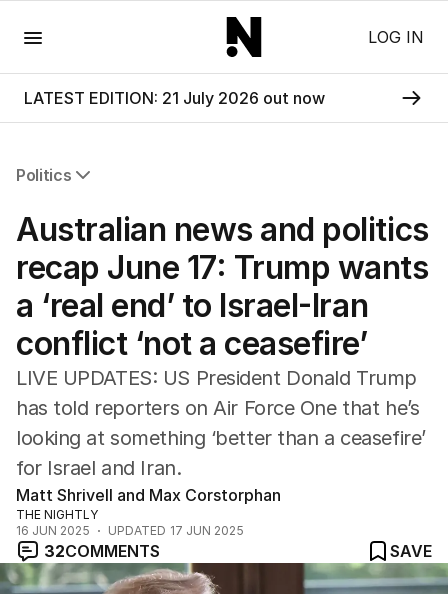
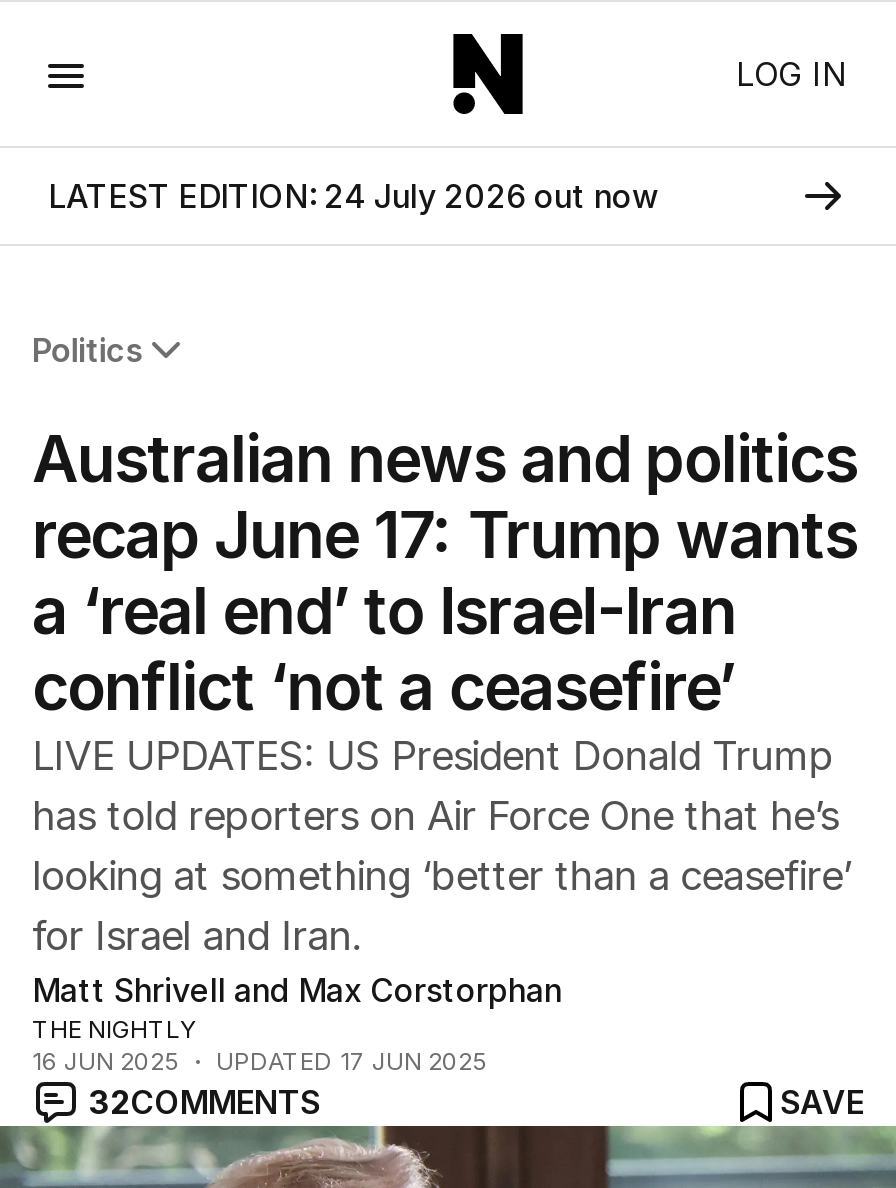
[24,88,325,108] LATEST EDITION: 21 July 2026 out now -> [48,176,658,216] LATEST EDITION: 24 July 2026 out now

